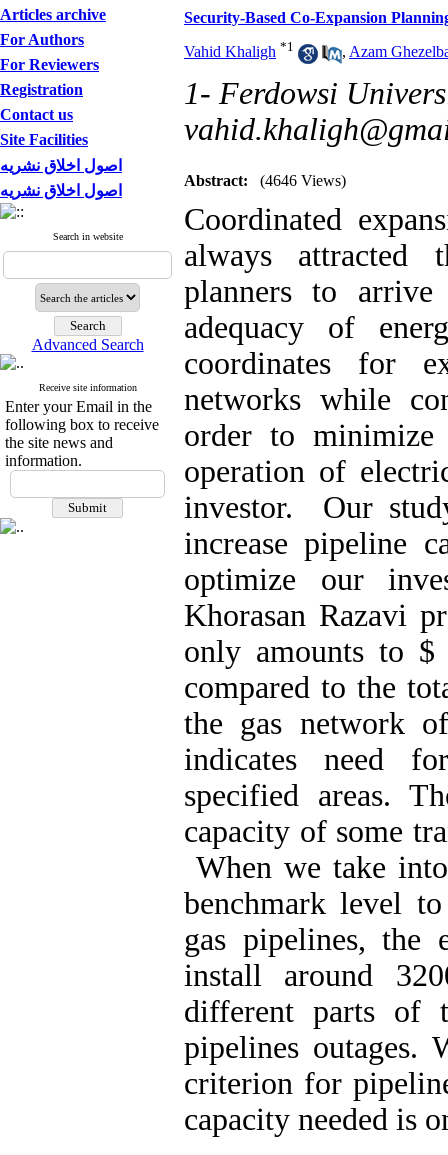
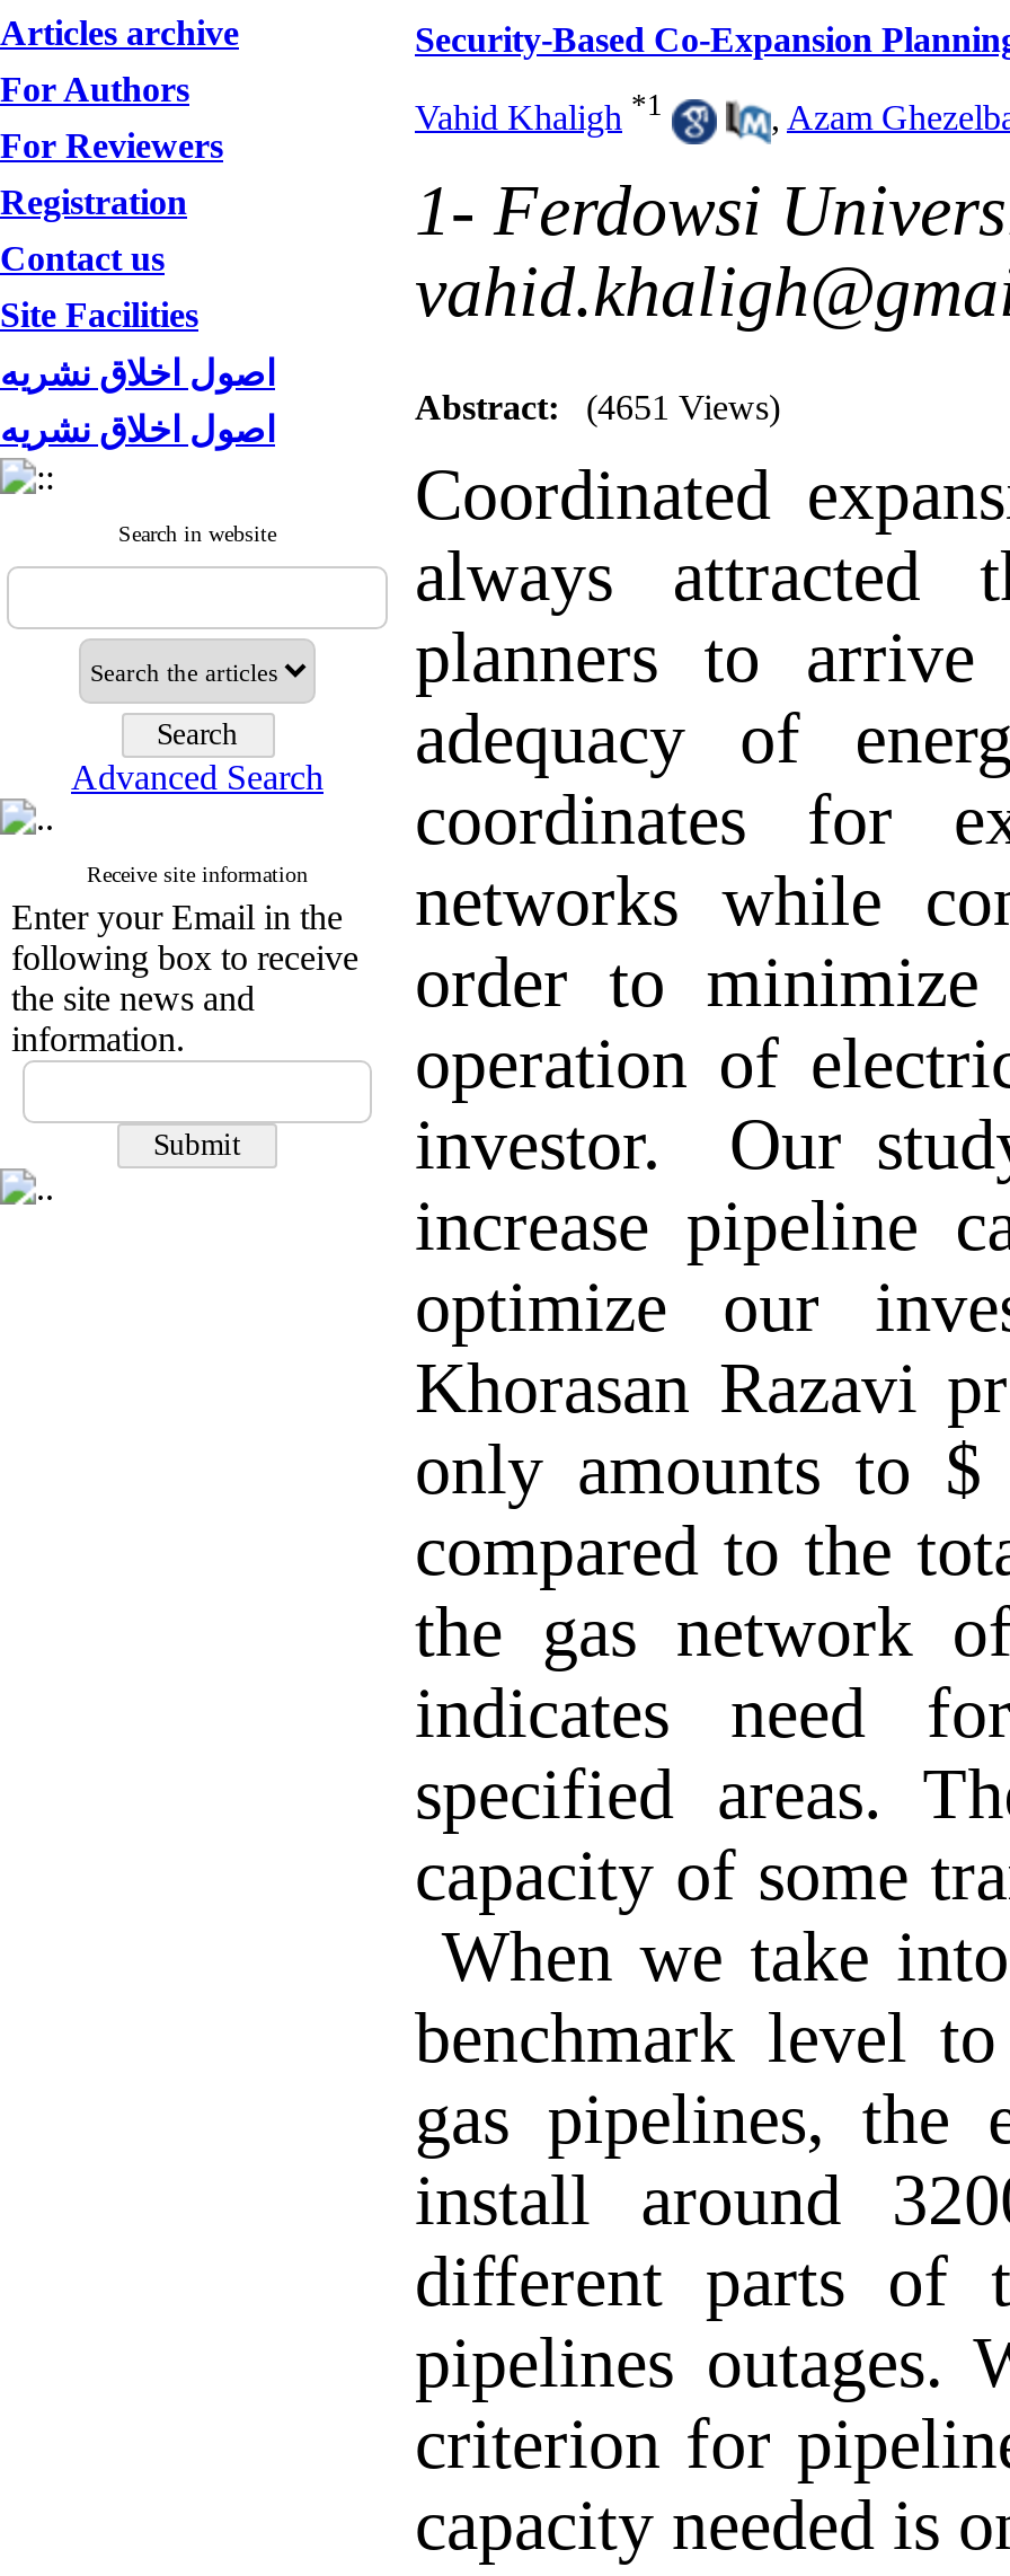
[184,172,346,189] Abstract: (4646 Views) -> [415,388,780,426] Abstract: (4651 Views)

